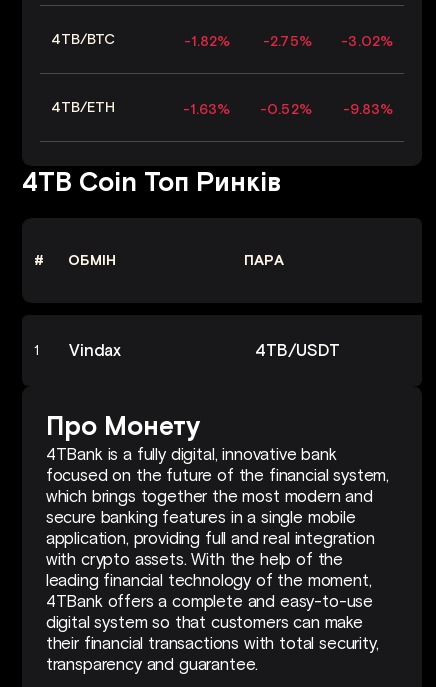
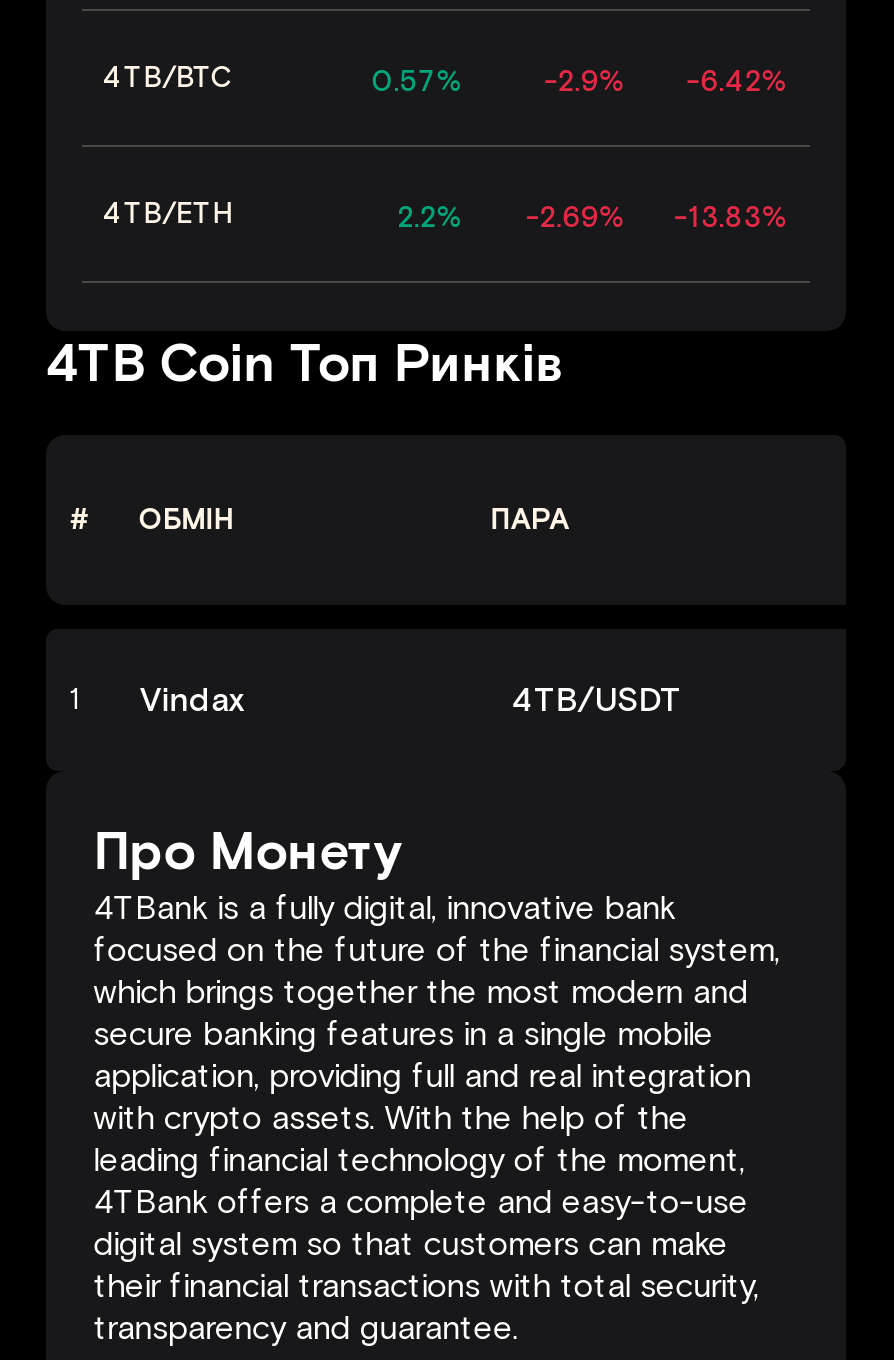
[184,33,231,50] -1.82% -> [372,66,463,100] 0.57%
[263,33,312,50] -2.75% -> [544,66,626,100] -2.9%
[341,33,393,50] -3.02% -> [686,66,788,100] -6.42%
[183,101,231,118] -1.63% -> [398,201,463,235] 2.2%
[260,101,312,118] -0.52% -> [526,201,626,235] -2.69%
[343,101,393,118] -9.83% -> [674,201,788,235] -13.83%

